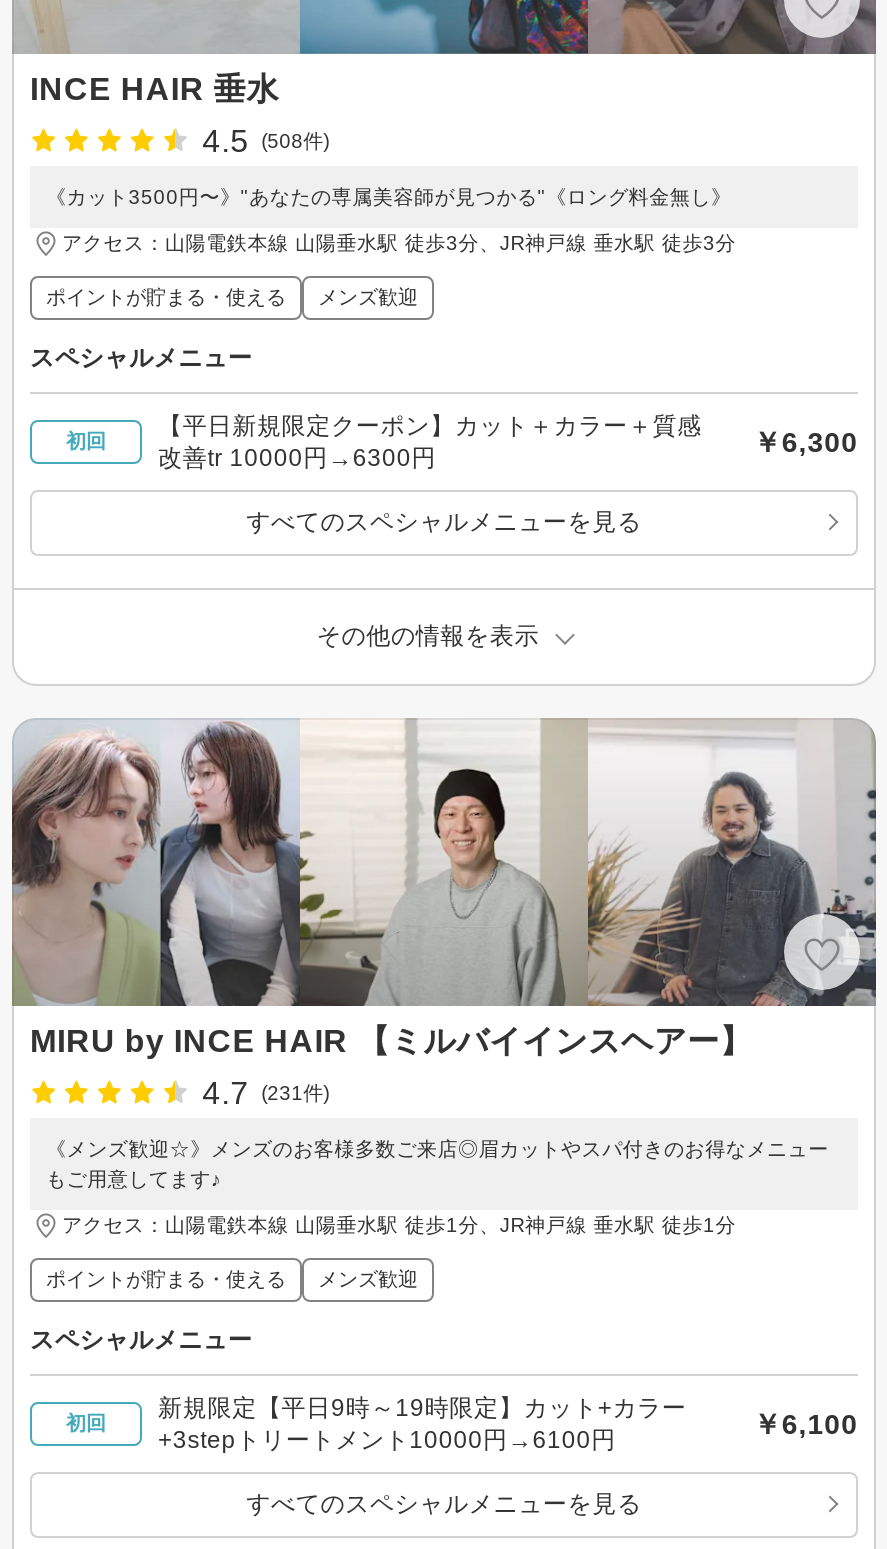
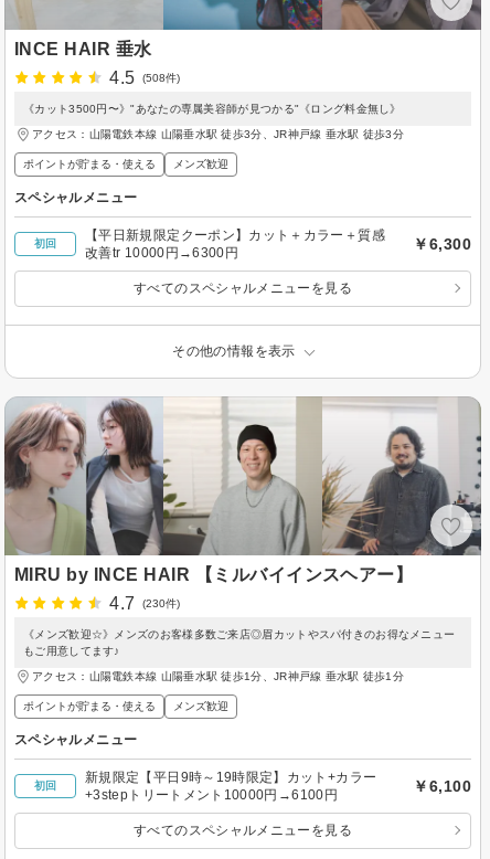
[202,1076,329,1110] 4.7 (231件) -> [109,594,179,613] 4.7 (230件)

